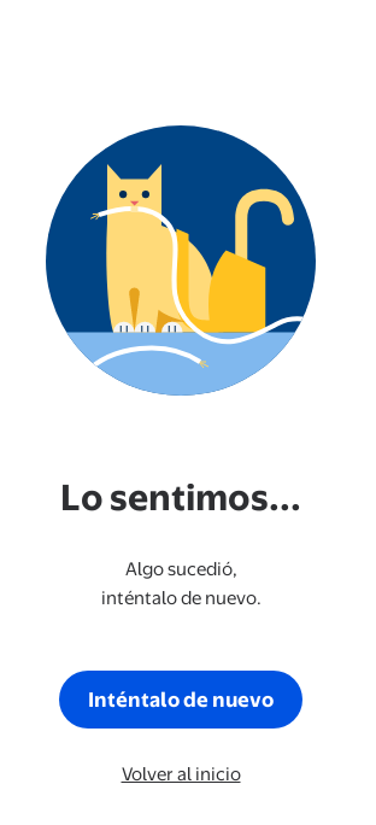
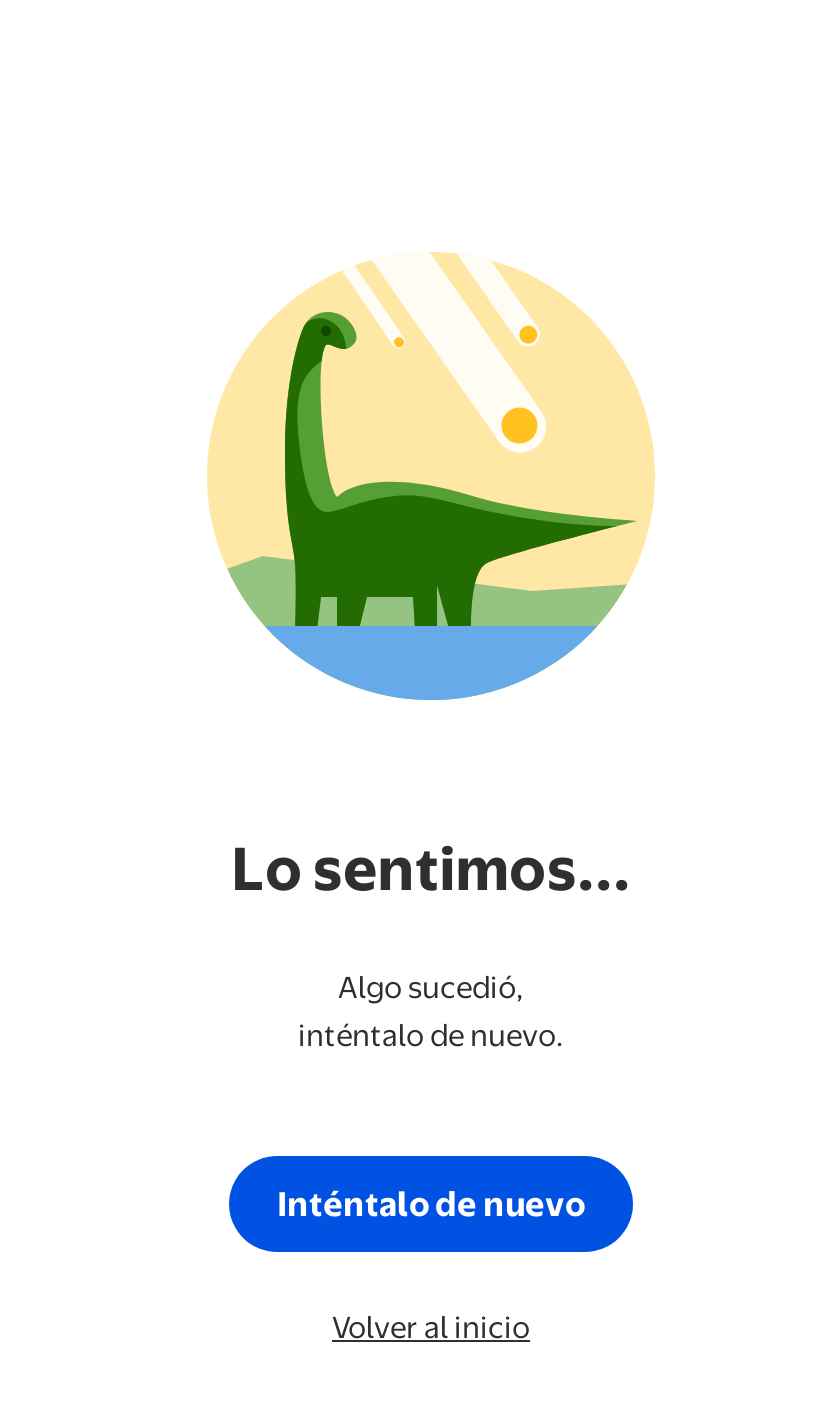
[45,124,317,369] [image] -> [207,252,655,654] [image]

